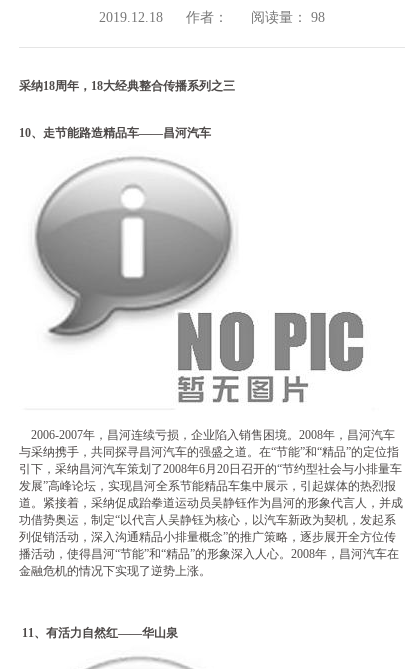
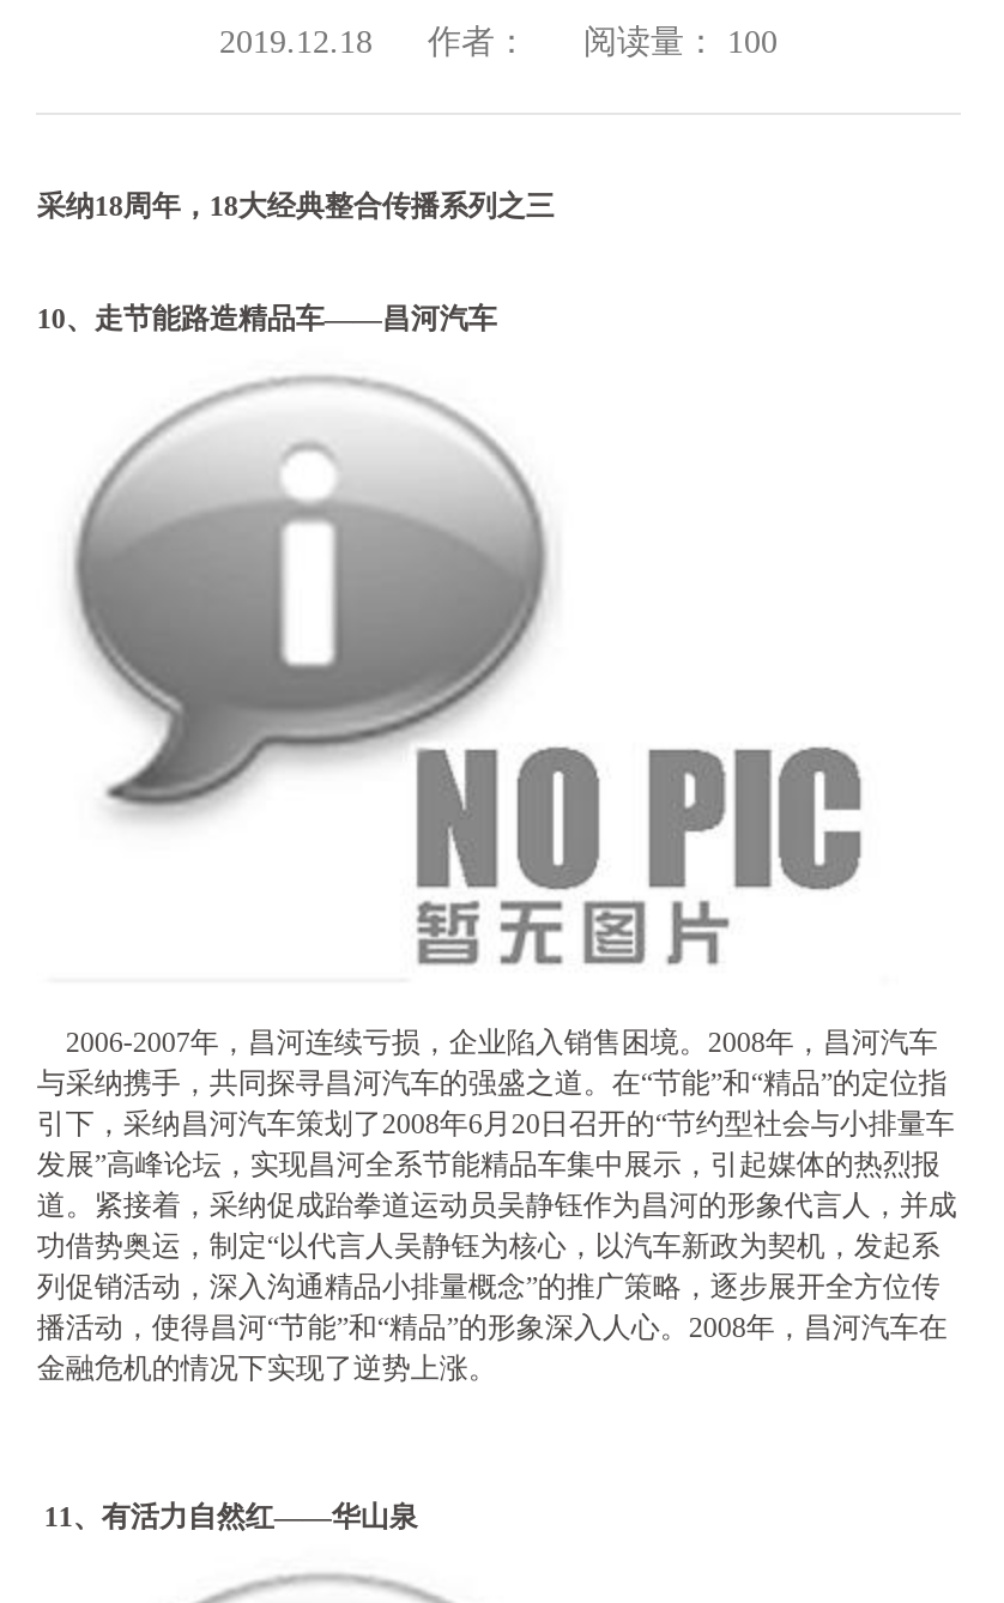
[99,10,325,25] 2019.12.18 作者： 阅读量：98 -> [219,24,778,60] 2019.12.18 作者： 阅读量：100

